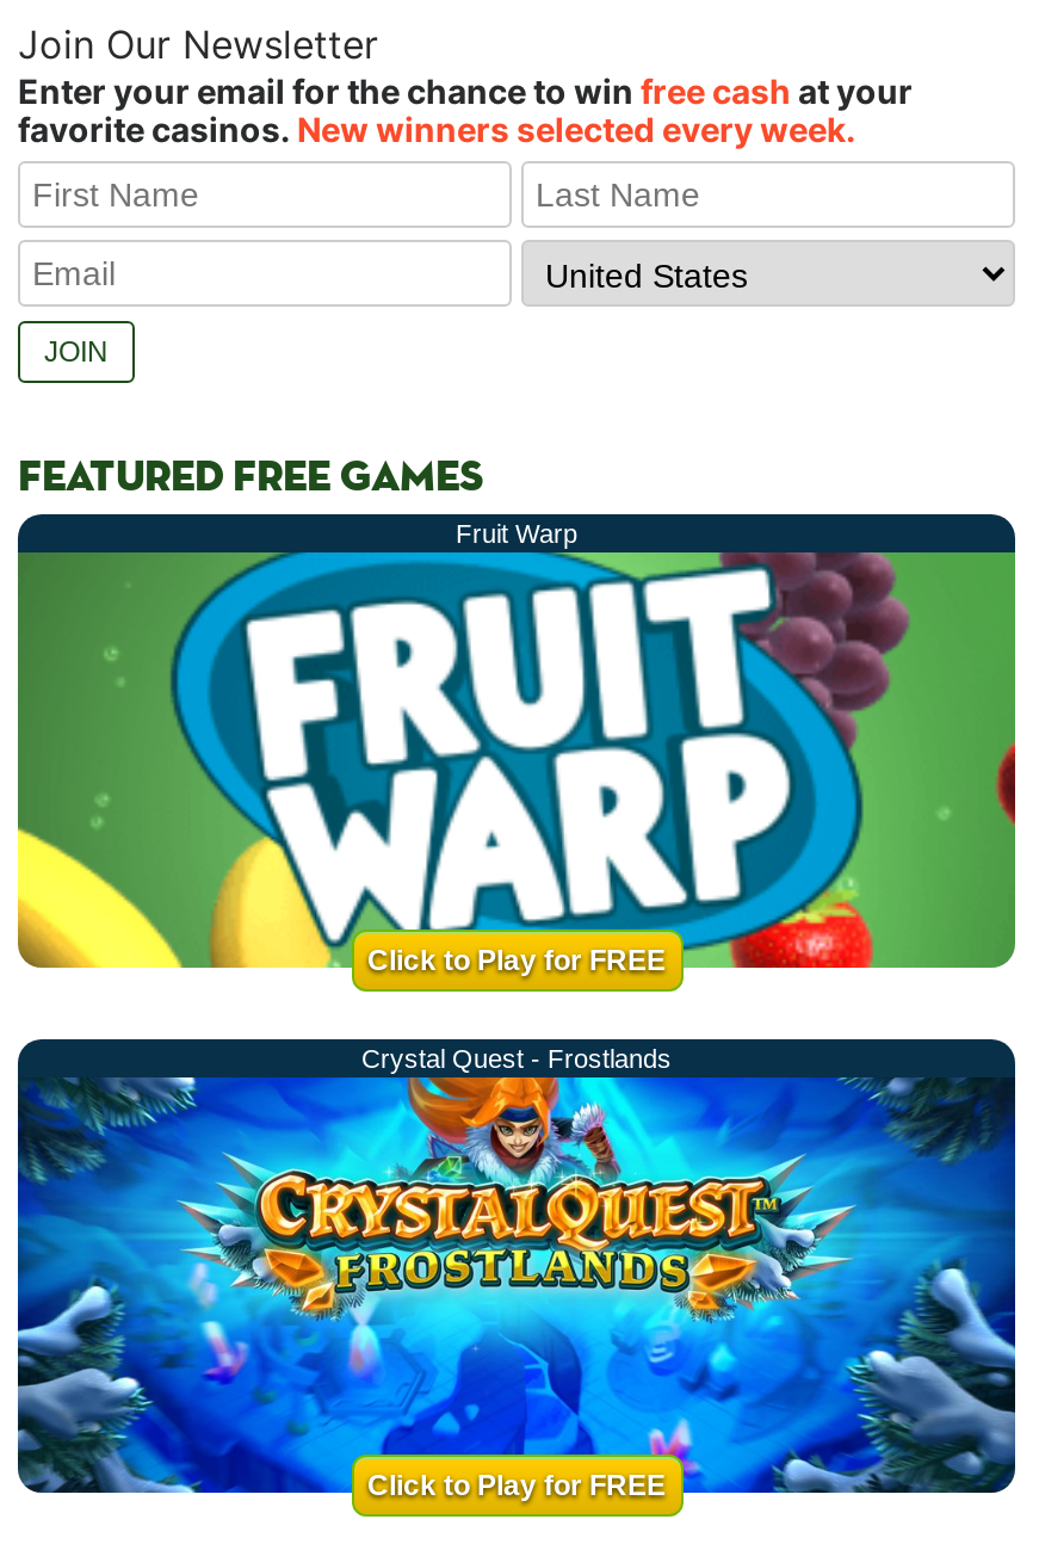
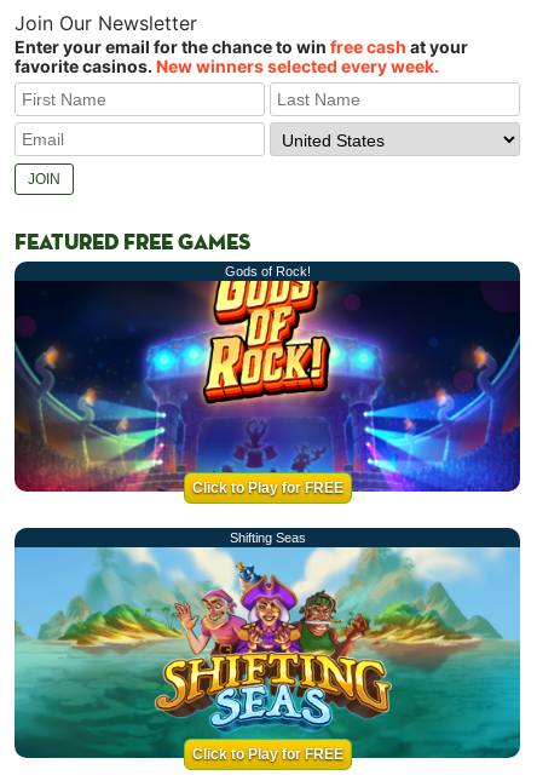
[456,520,577,548] Fruit Warp -> [224,264,310,279] Gods of Rock!
[16,550,1018,1073] [image] | Crystal Quest - Frostlands -> [13,281,521,545] [image] | Shifting Seas
[16,1075,1018,1495] [image] -> [13,546,521,759] [image]

